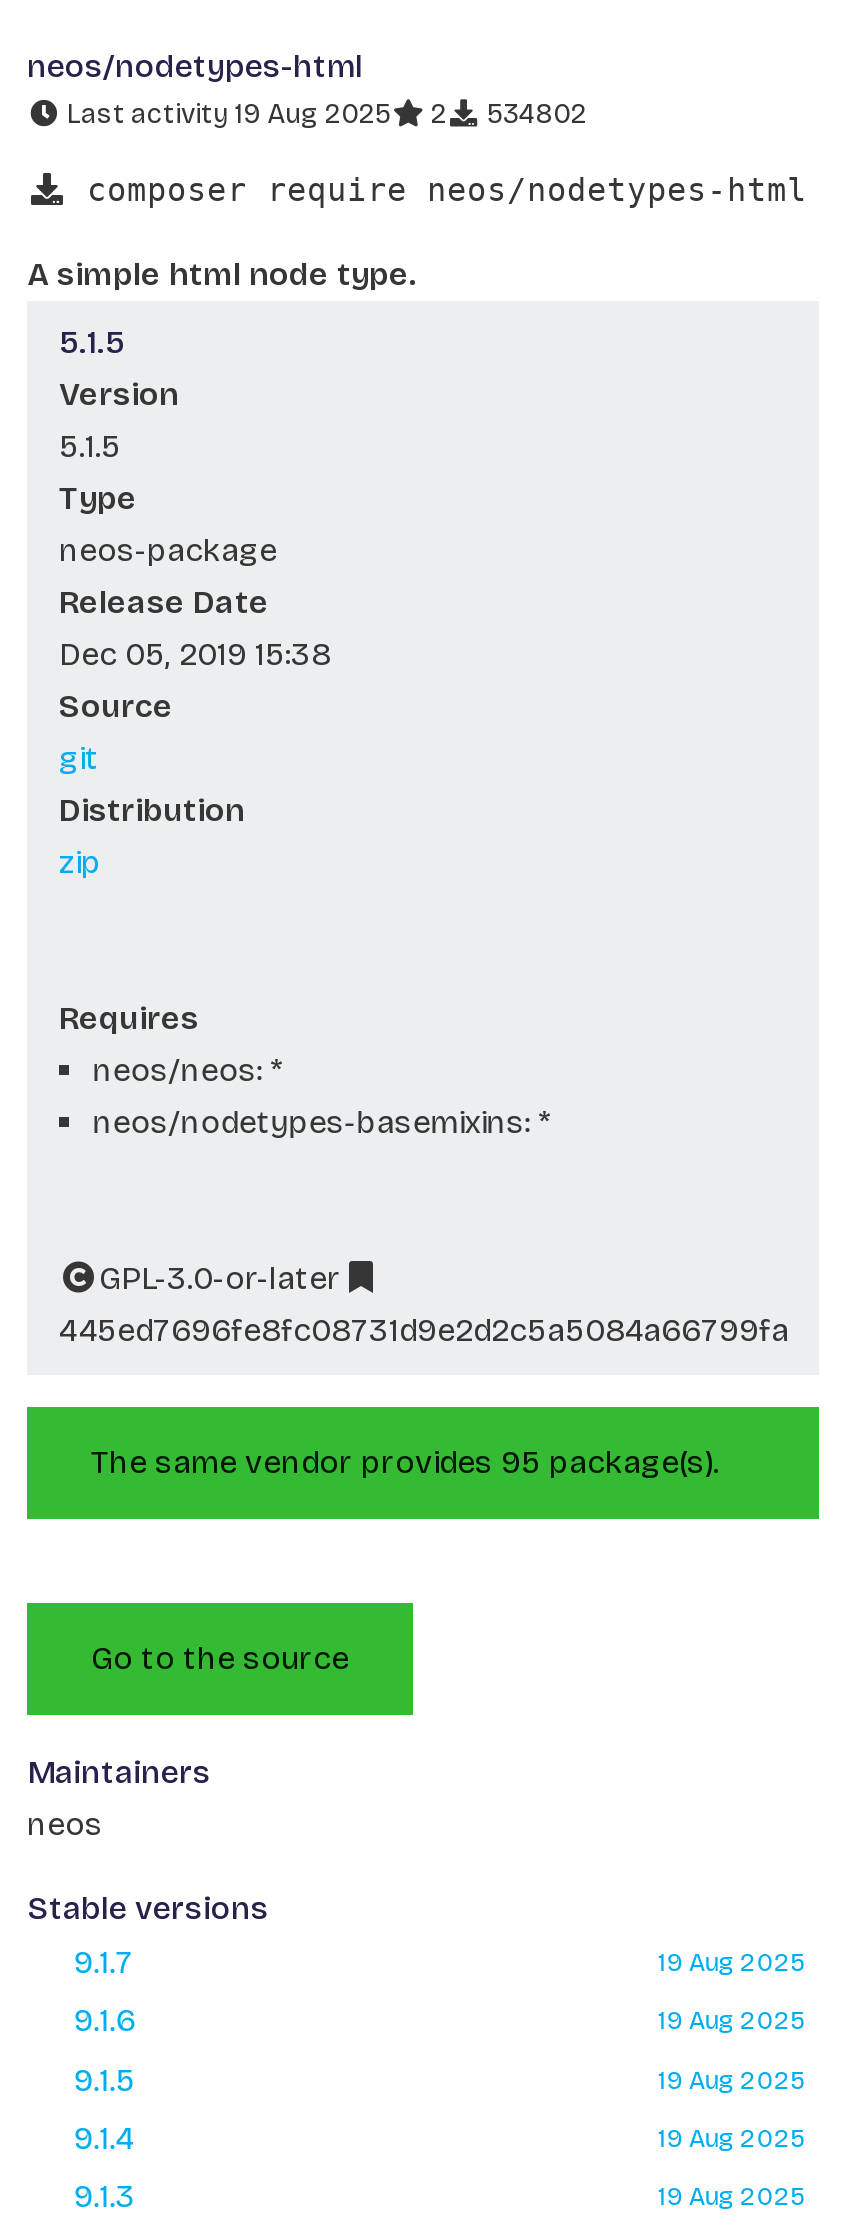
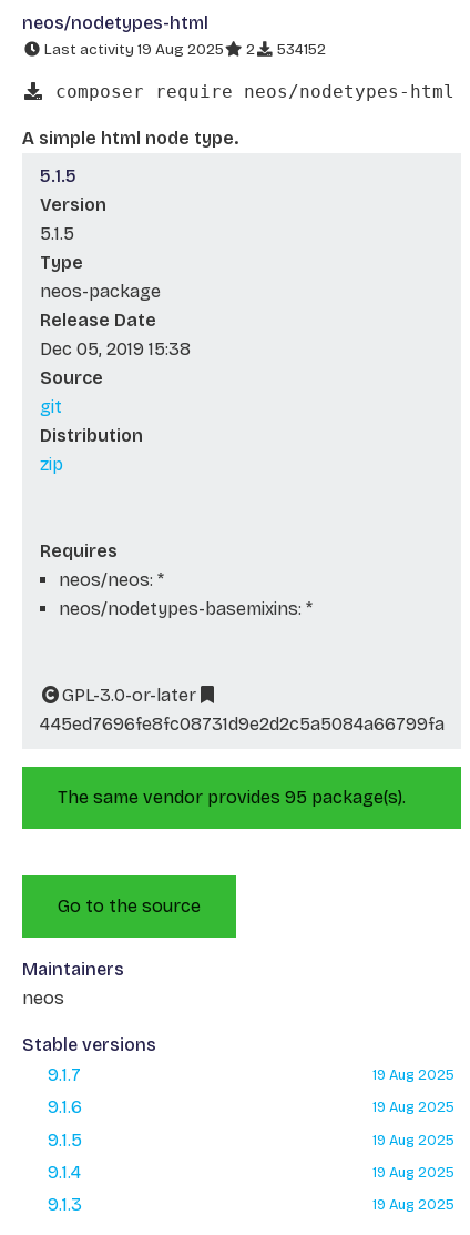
[61,97,587,131] Last activity 19 Aug 2025 2 534802 -> [41,40,326,59] Last activity 19 Aug 2025 2 534152

